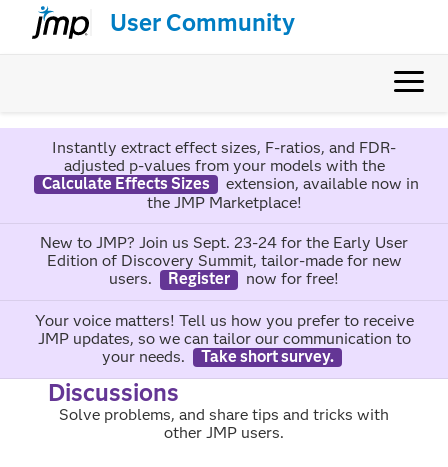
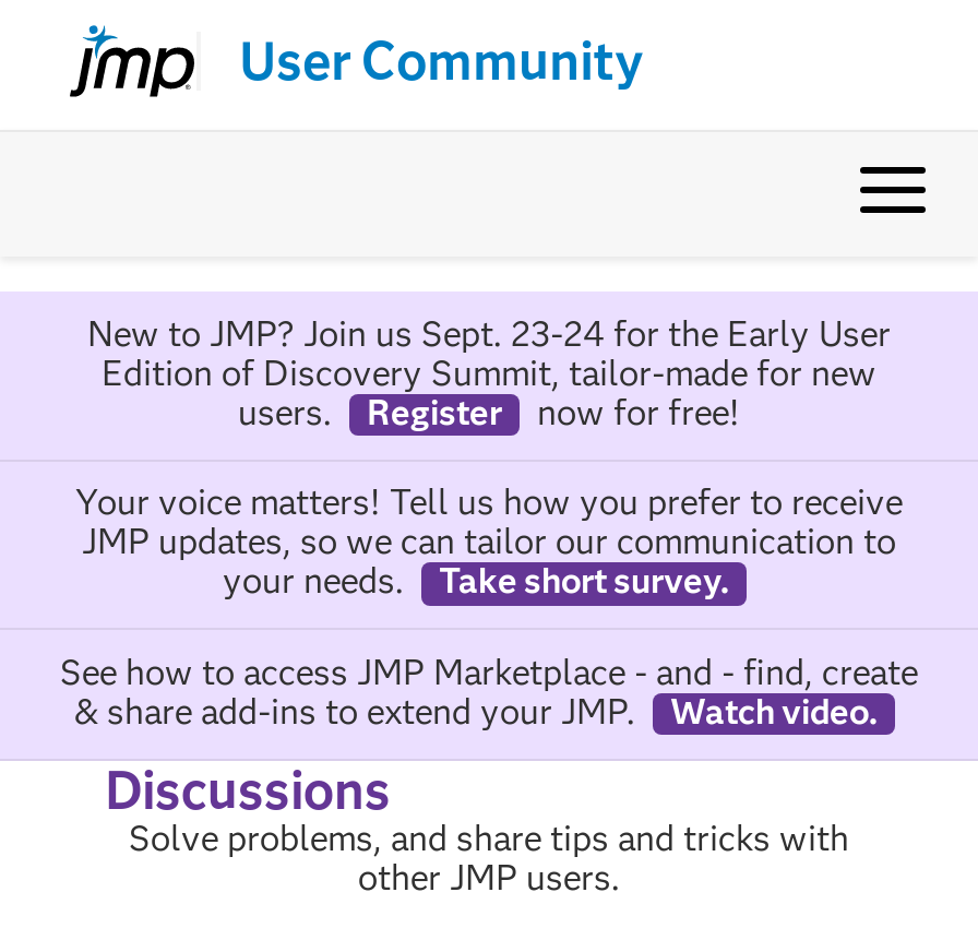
[41,138,418,212] Instantly extract effect sizes, F-ratios, and FDR- | adjusted p-values from your models with the | Calculate Effects Sizes | extension, available now in | the JMP Marketplace! -> none
moved [34,233,413,366] -> [75,313,903,602]: New to JMP? Join us Sept. 23-24 for the Early User | Edition of Discovery Summit, tailor-made for new | users. | ... | your needs. | Take short survey.
none -> [60,651,918,732] See how to access JMP Marketplace - and - find, create | & share add-ins to extend your JMP. | Watch video.

